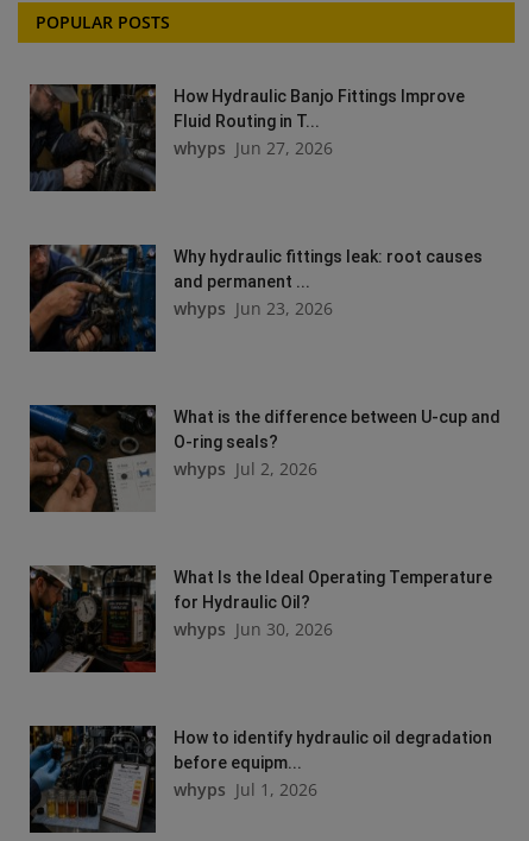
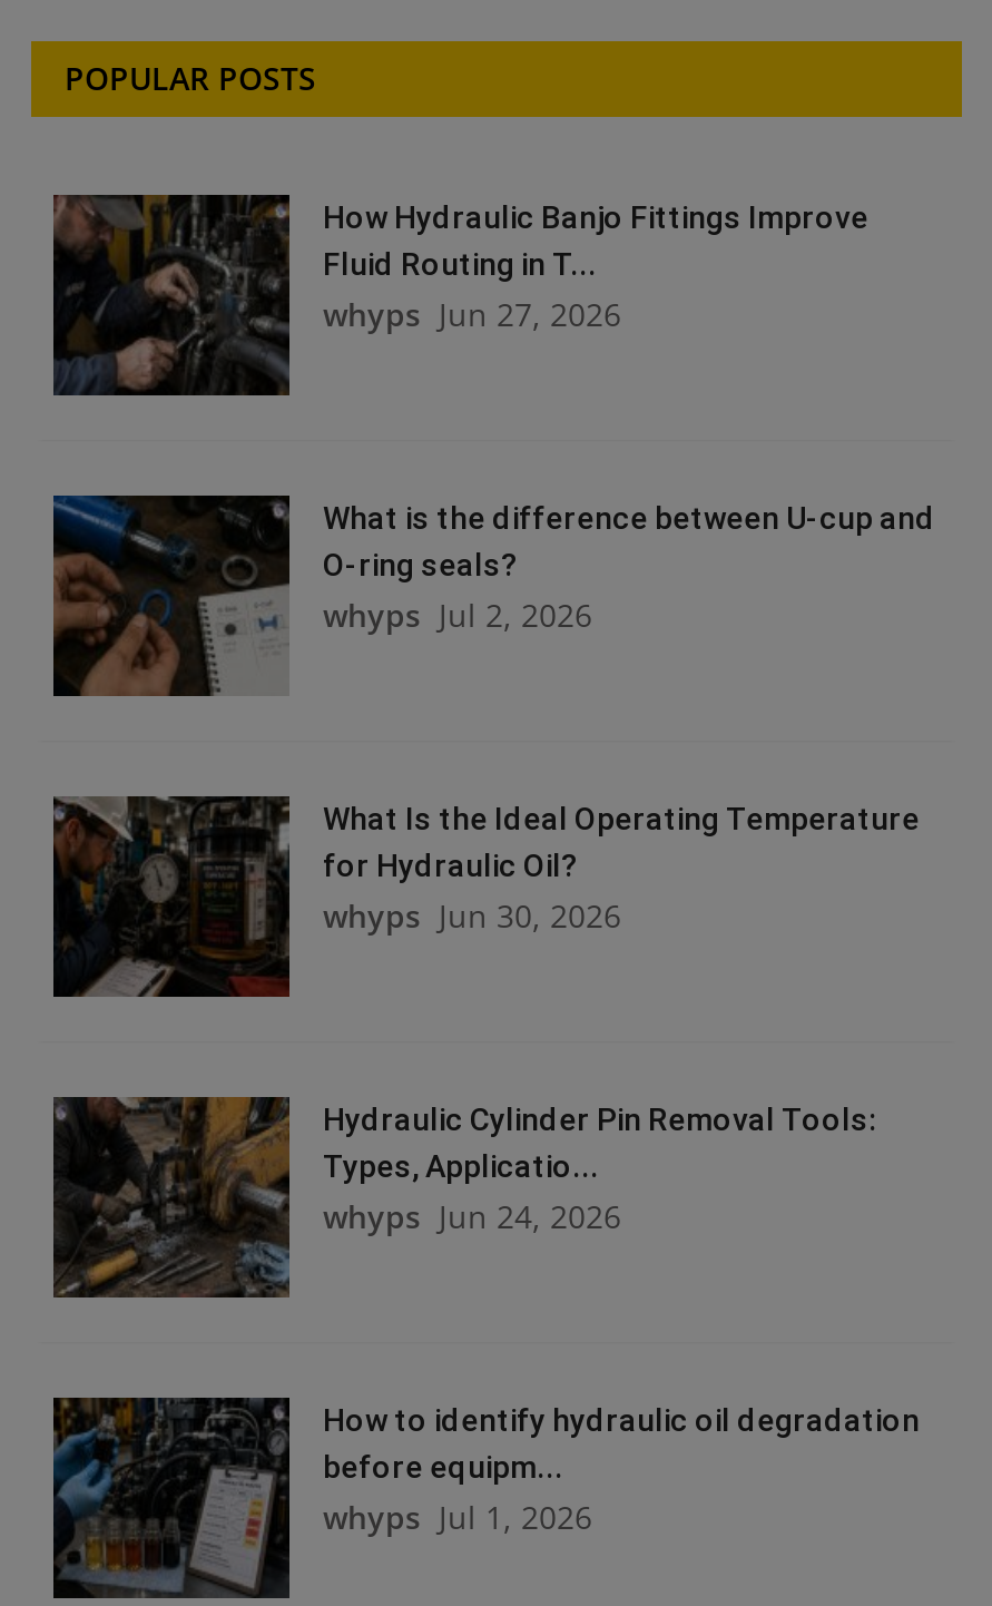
[29,244,483,352] [image] | Why hydraulic fittings leak: root causes | and permanent ... | whyps Jun 23, 2026 -> none
moved [29,404,500,640] -> [51,493,935,936]: [image] | What is the difference between U-cup and | O-ring seals? | whyps Jul 2, 2026 | What Is the Ideal Operating Temperature | for Hydraulic Oil? | whyps Jun 30, 2026
none -> [53,1095,877,1297] [image] | Hydraulic Cylinder Pin Removal Tools: | Types, Applicatio... | whyps Jun 24, 2026

